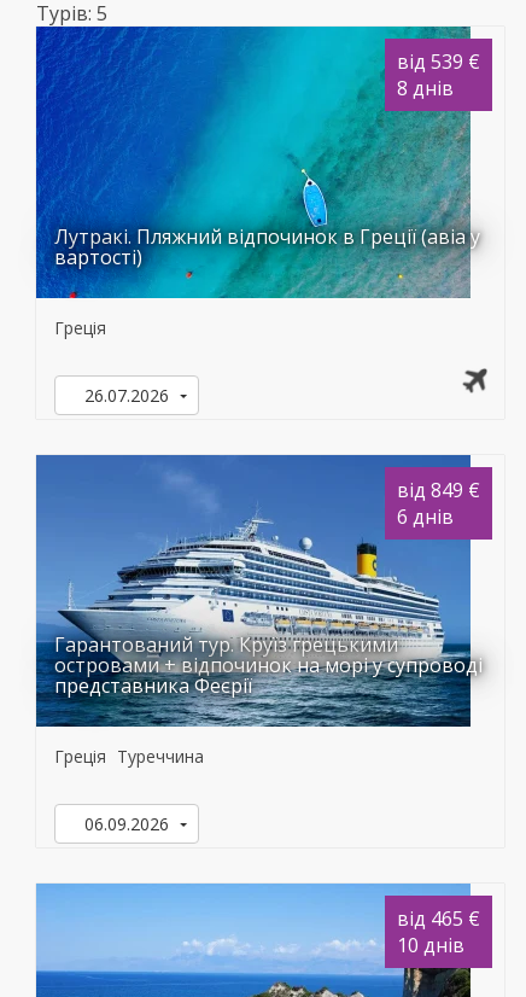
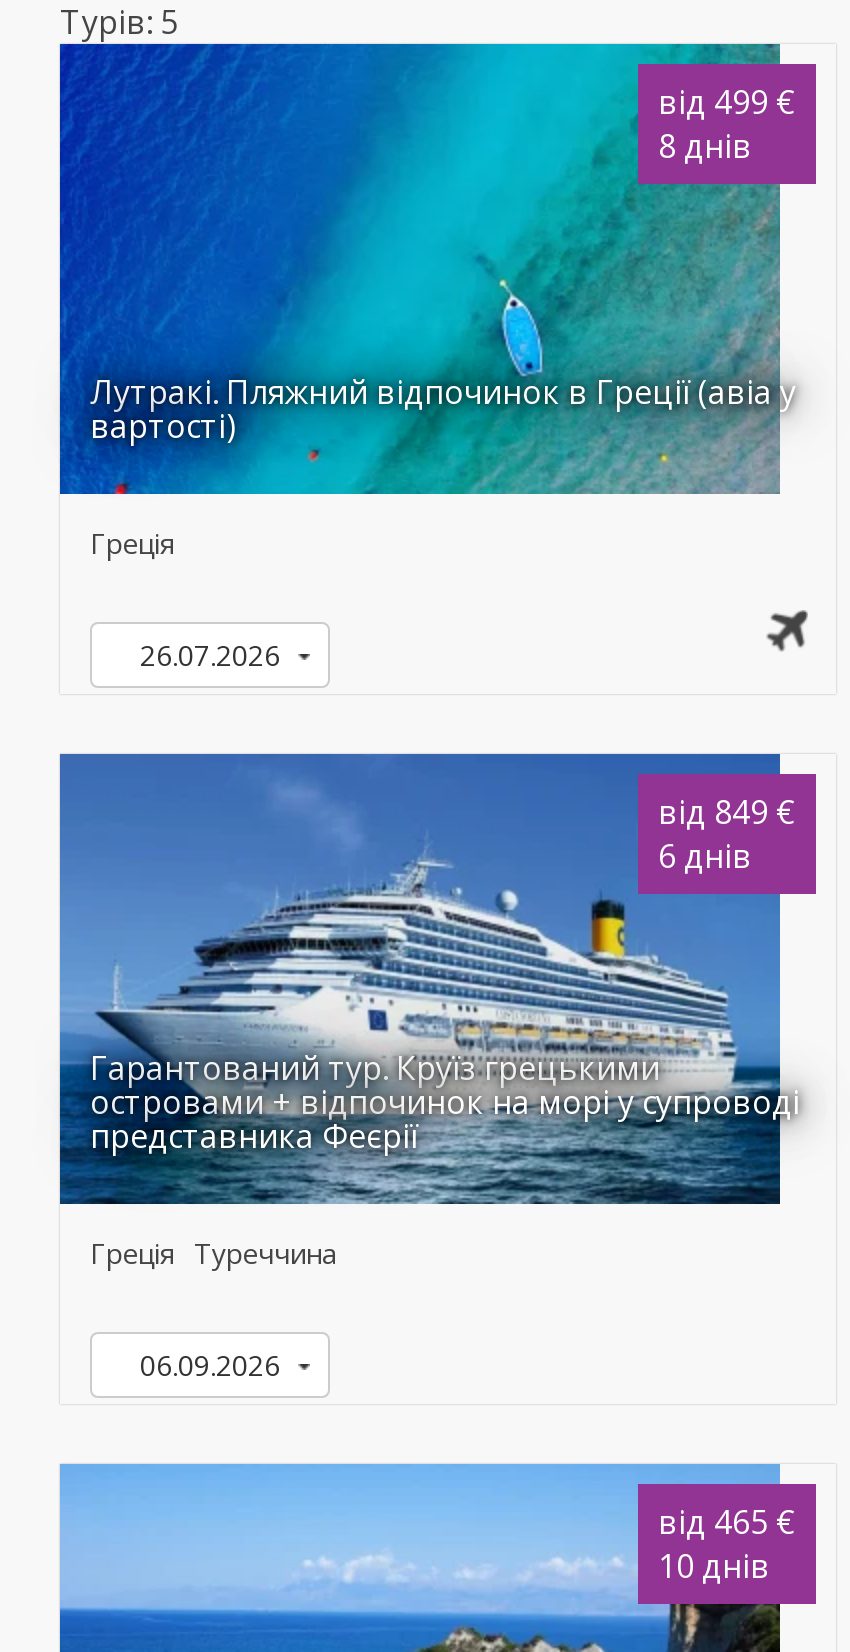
[397,48,480,75] від 539 € -> [658,80,796,124] від 499 €

